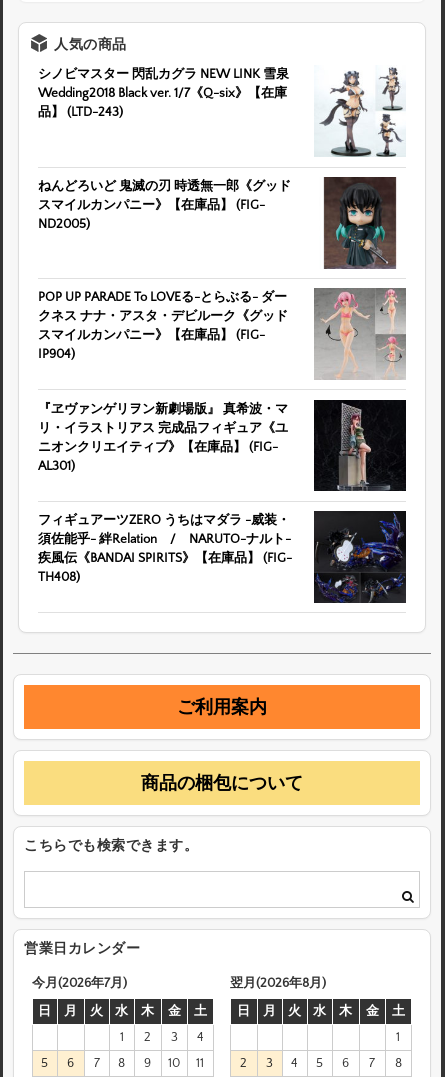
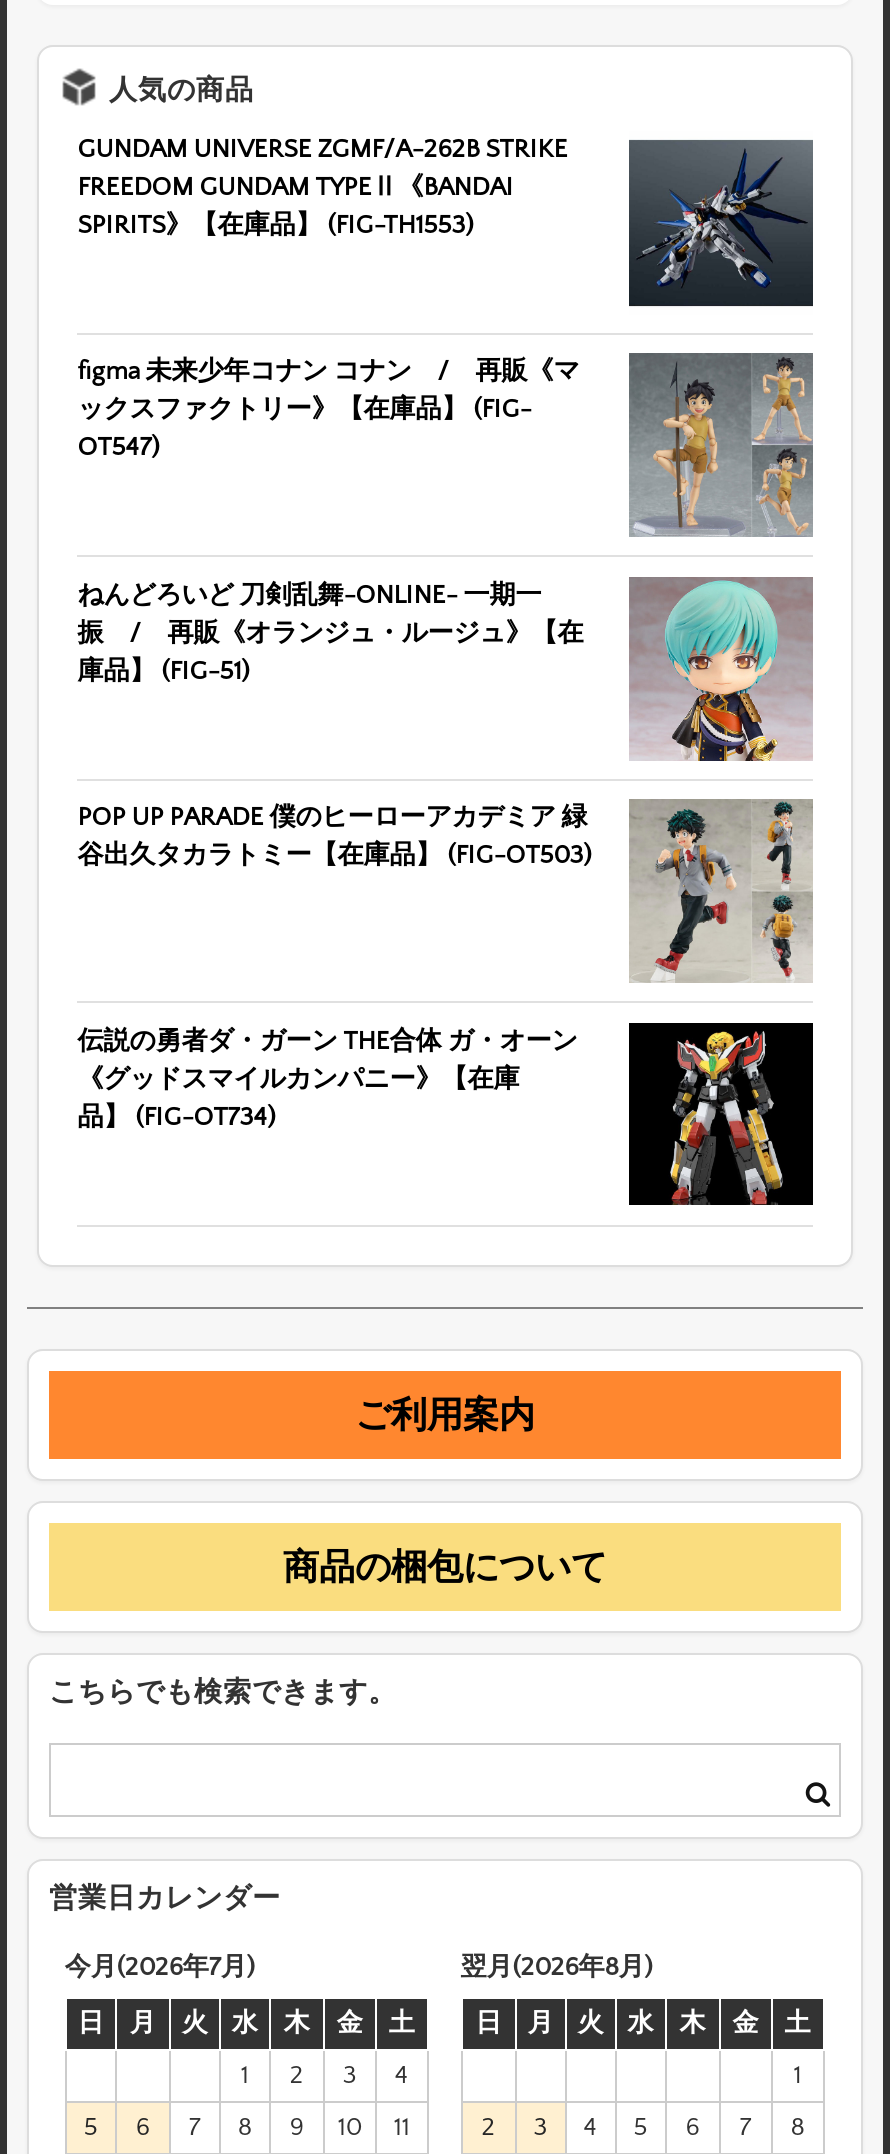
[38,67,406,158] [image] | シノビマスター 閃乱カグラ NEW LINK 雪泉 | Wedding2018 Black ver. 1/7《Q-six》【在庫 | 品】 (LTD-243) -> [78,135,815,314] [image] | GUNDAM UNIVERSE ZGMF/A-262B STRIKE | FREEDOM GUNDAM TYPEⅡ《BANDAI | SPIRITS》【在庫品】 (FIG-TH1553)
[38,177,406,269] [image] | ねんどろいど 鬼滅の刃 時透無一郎《グッド | スマイルカンパニー》【在庫品】 (FIG- | ND2005) -> [78,352,815,538] [image] | figma 未来少年コナン コナン / 再販《マ | ックスファクトリー》【在庫品】 (FIG- | OT547)
[38,289,405,380] [image] | POP UP PARADE To LOVEる-とらぶる- ダー | クネス ナナ・アスタ・デビルーク《グッド | スマイルカンパニー》【在庫品】 (FIG- | IP904) -> [78,580,811,762] [image] | ねんどろいど 刀剣乱舞-ONLINE- 一期一 | 振 / 再販《オランジュ・ルージュ》【在 | 庫品】 (FIG-51)
[38,400,407,492] [image] | 『ヱヴァンゲリヲン新劇場版』 真希波・マ | リ・イラストリアス 完成品フィギュア《ユ | ニオンクリエイティブ》【在庫品】 (FIG- | AL301) -> [78,798,813,982] [image] | POP UP PARADE 僕のヒーローアカデミア 緑 | 谷出久タカラトミー【在庫品】 (FIG-OT503)
[38,511,406,604] [image] | フィギュアーツZERO うちはマダラ -威装・ | 須佐能乎- 絆Relation / NARUTO-ナルト- | 疾風伝《BANDAI SPIRITS》【在庫品】 (FIG- | TH408) -> [78,1022,811,1206] [image] | 伝説の勇者ダ・ガーン THE合体 ガ・オーン | 《グッドスマイルカンパニー》【在庫 | 品】 (FIG-OT734)

